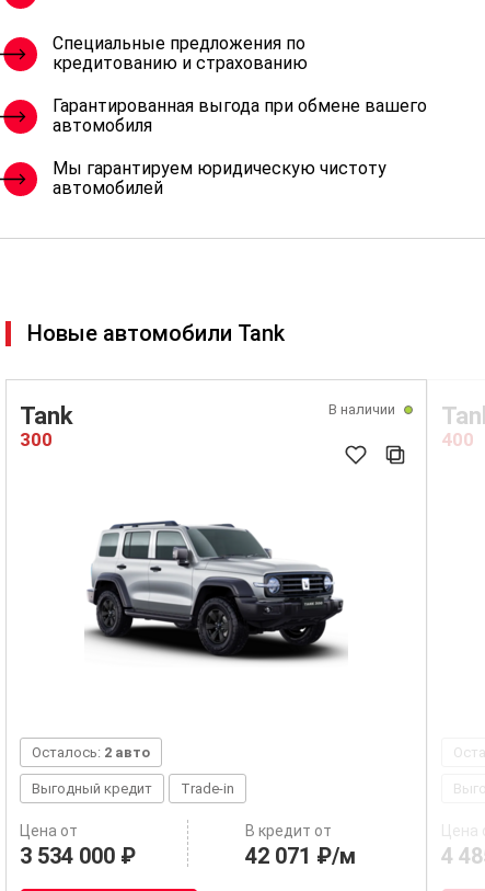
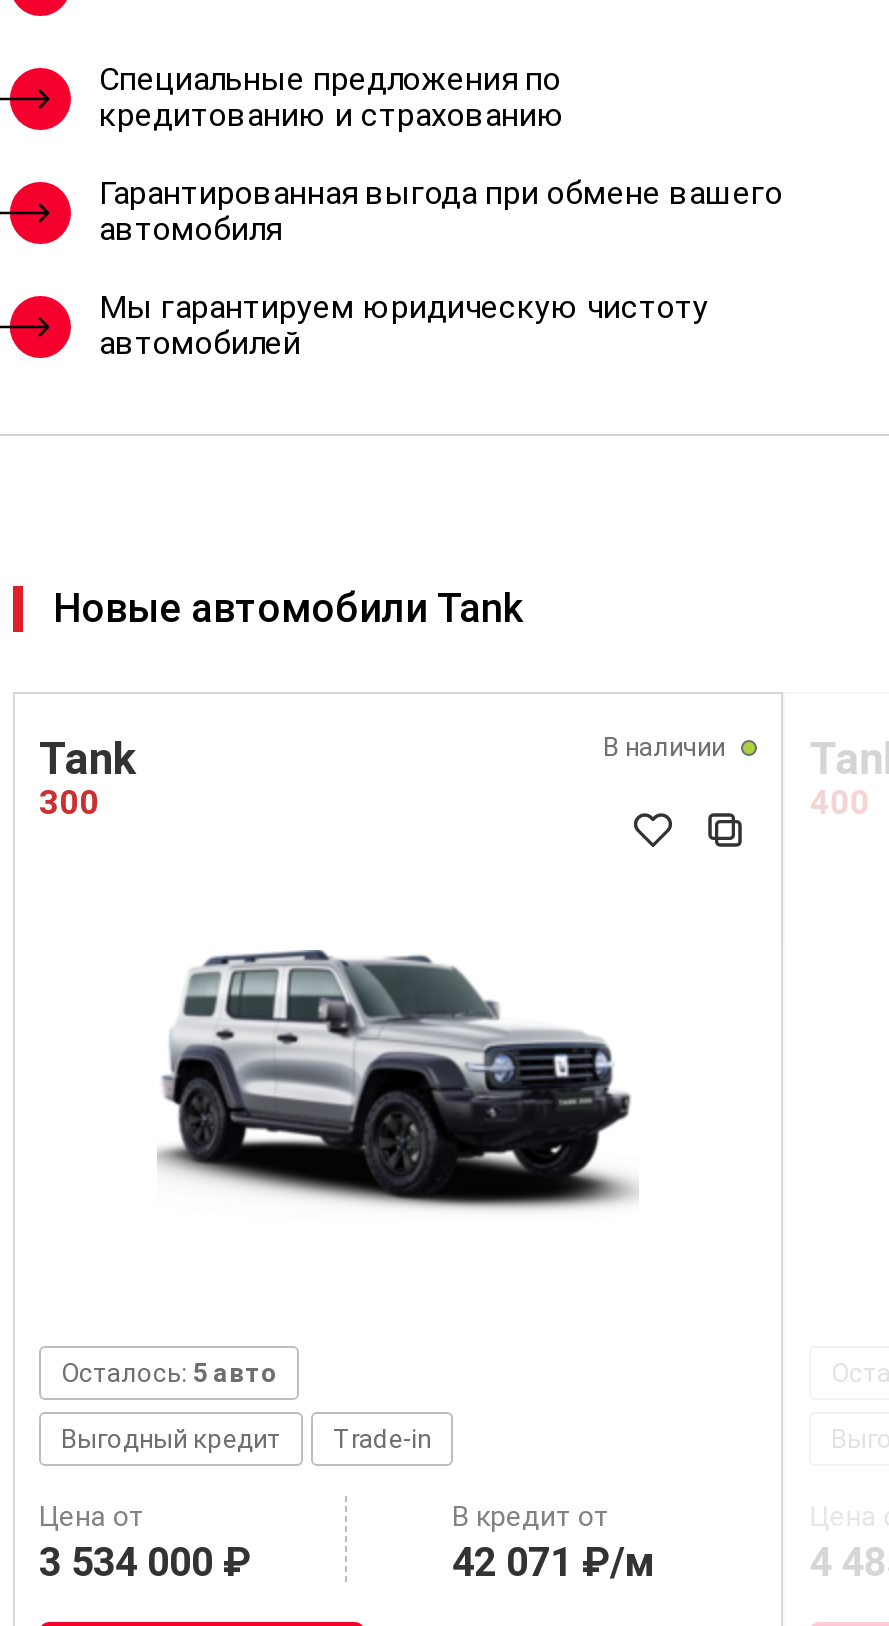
[32,744,150,760] Осталось: 2 авто -> [61,1357,277,1387] Осталось: 5 авто

